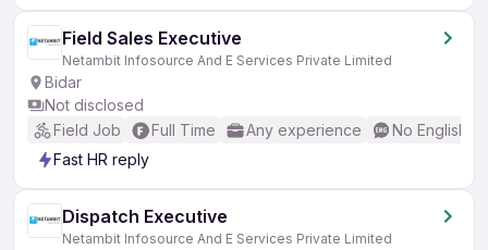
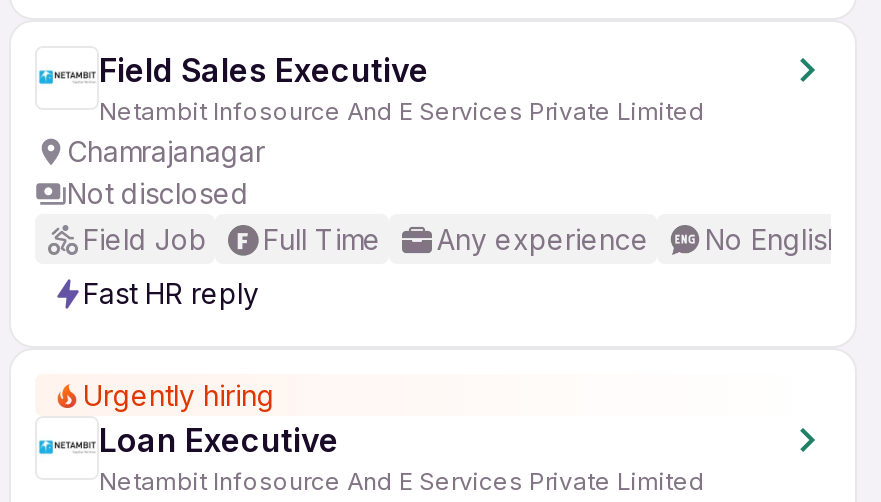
[45,73,82,91] Bidar -> [67,134,265,168] Chamrajanagar
[62,205,228,227] Dispatch Executive -> [83,378,339,460] Urgently hiring | Loan Executive

